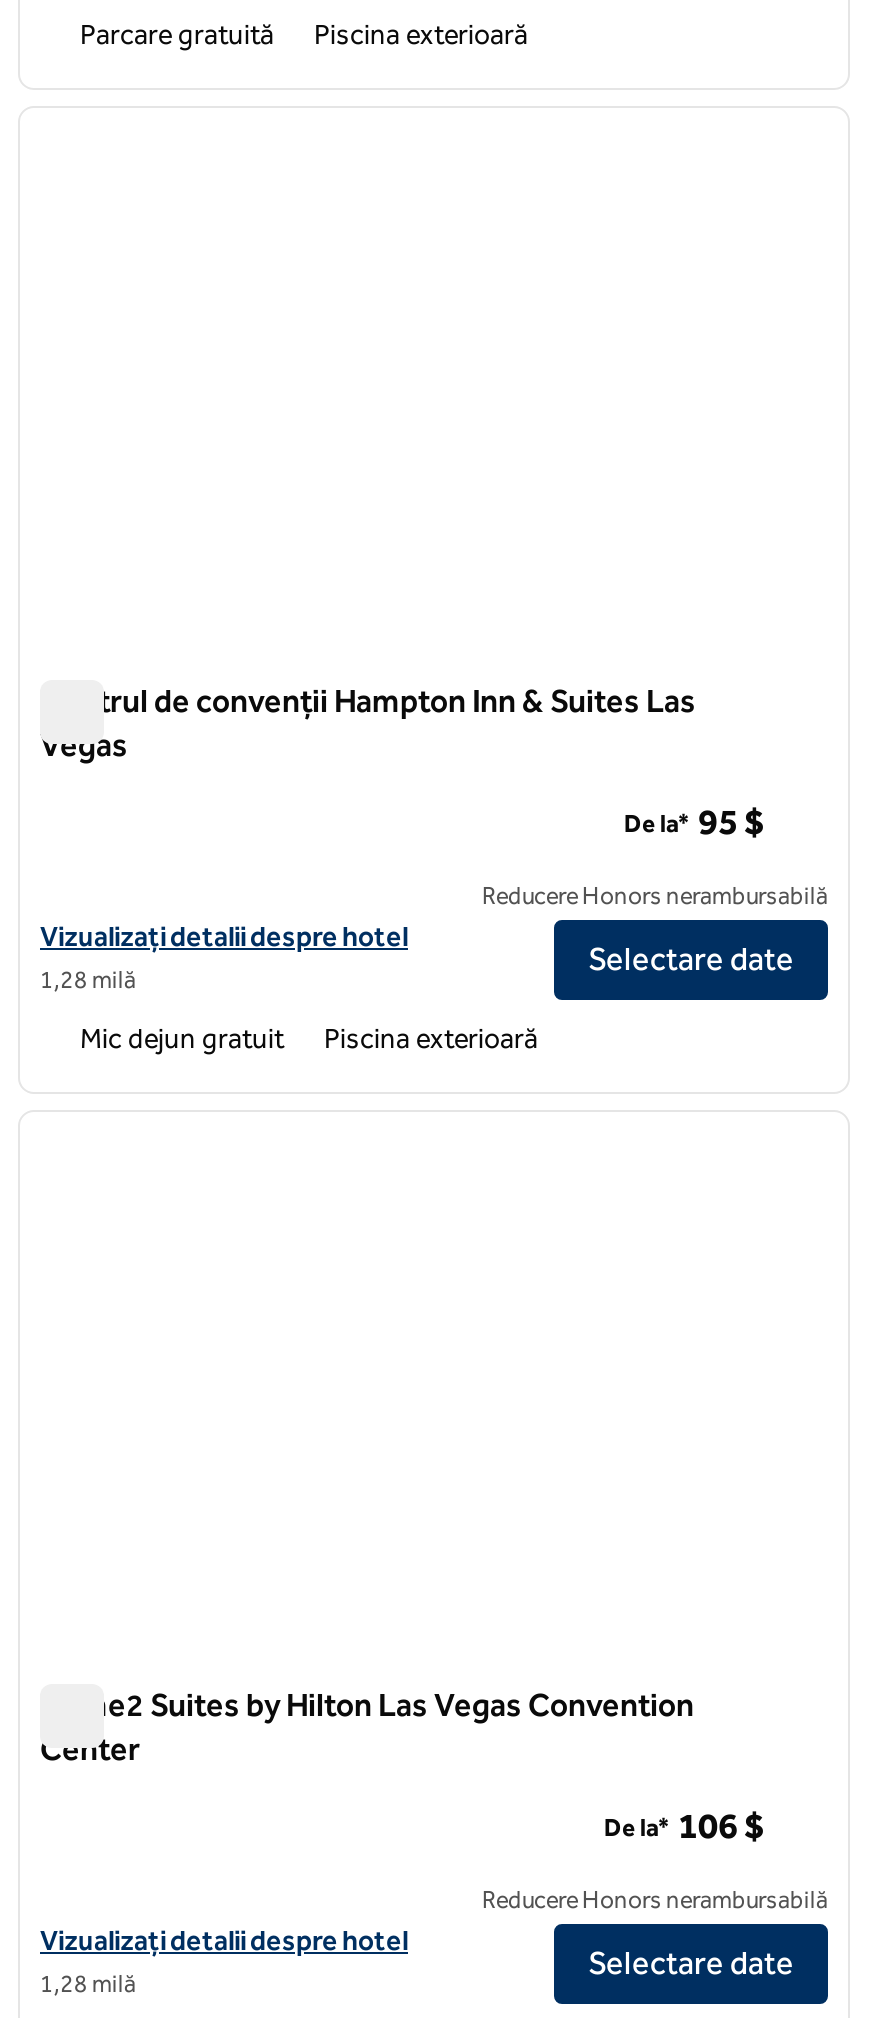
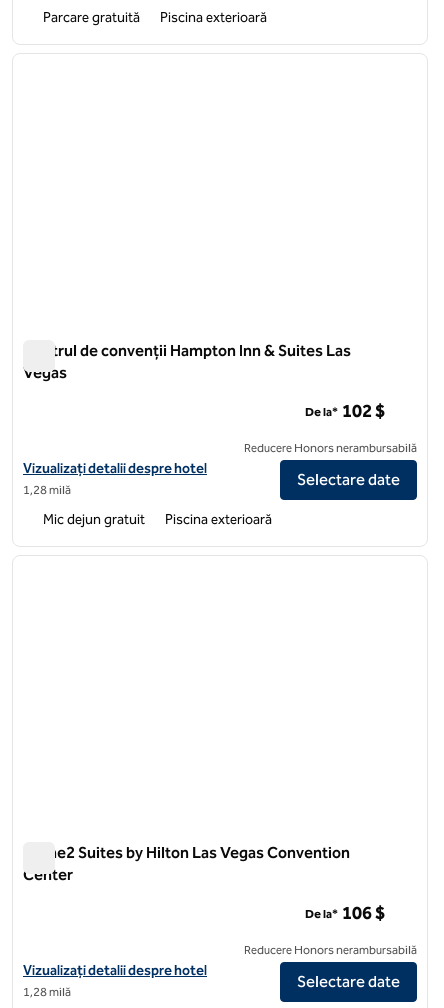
[624,801,764,845] De la* 95 $ -> [305,400,385,422] De la* 102 $

